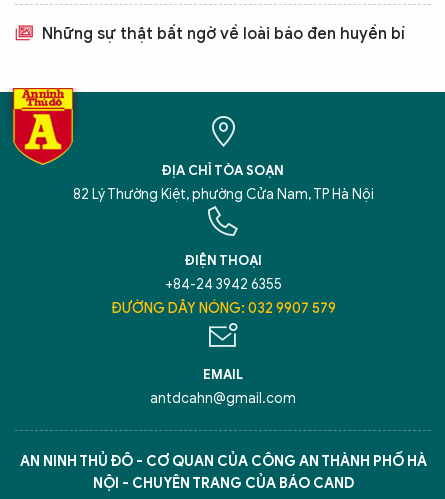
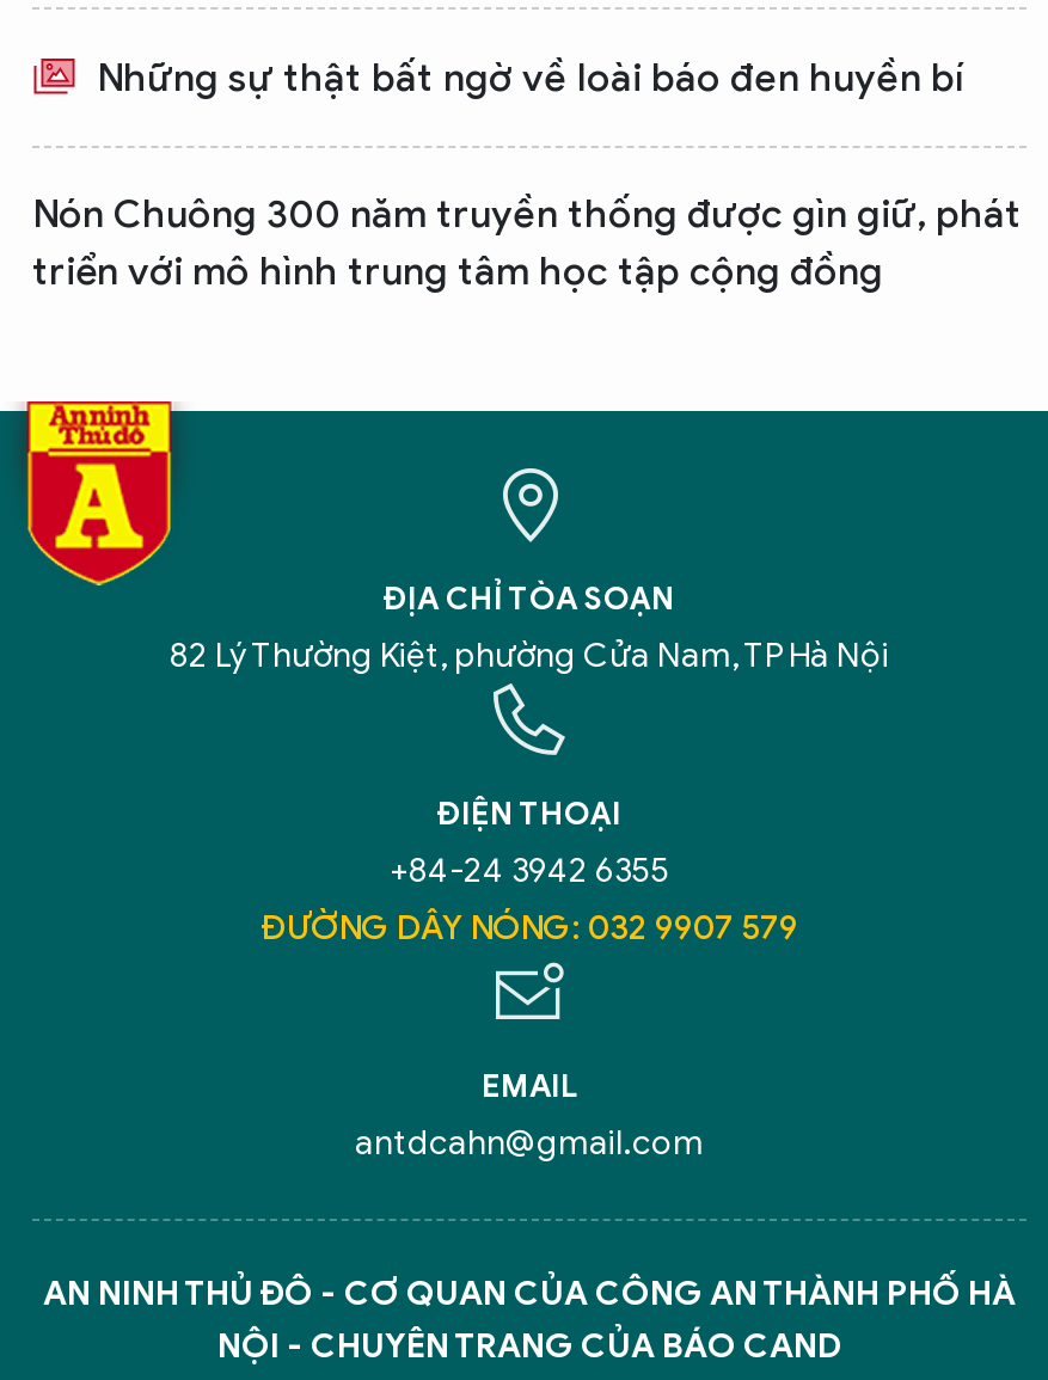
none -> [32,191,1022,296] Nón Chuông 300 năm truyền thống được gìn giữ, phát | triển với mô hình trung tâm học tập cộng đồng

